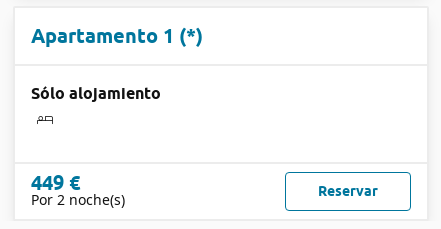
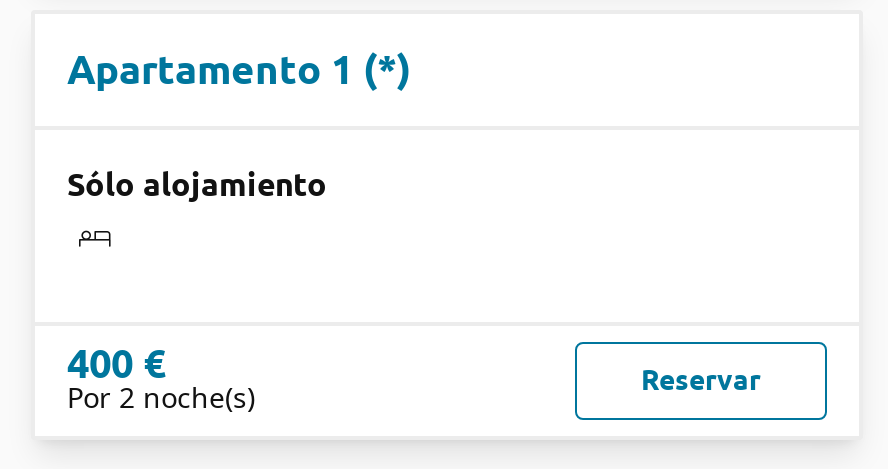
[31,171,80,195] 449 € -> [67,340,165,388] 400 €

